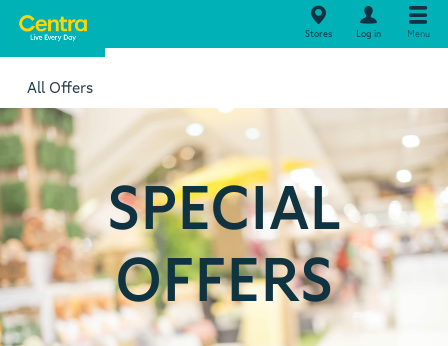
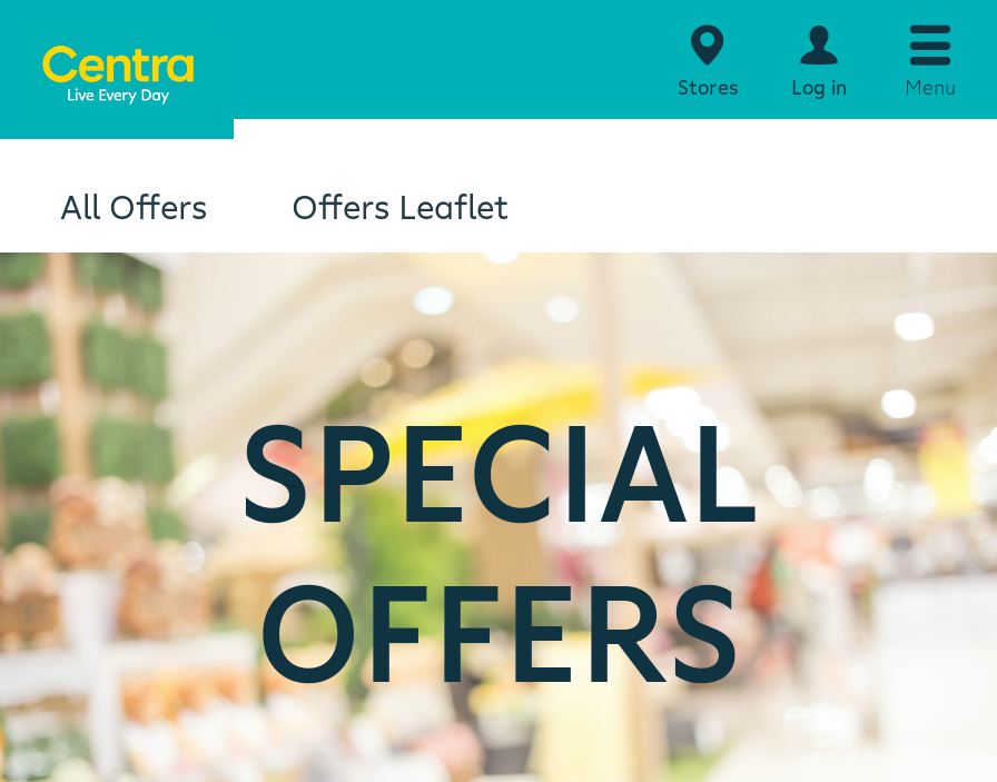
none -> [292,184,510,228] Offers Leaflet

